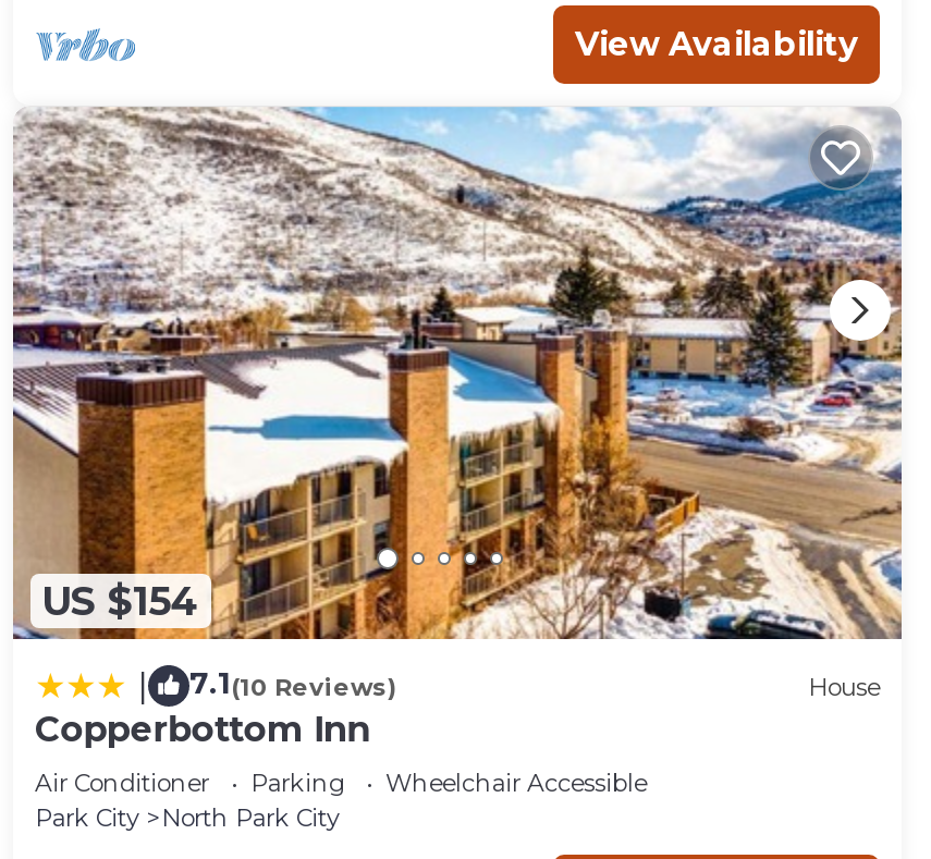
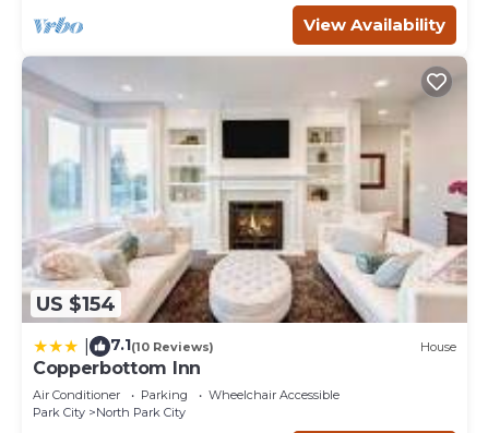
[11,106,904,641] [image] -> [22,56,468,324] [image]

